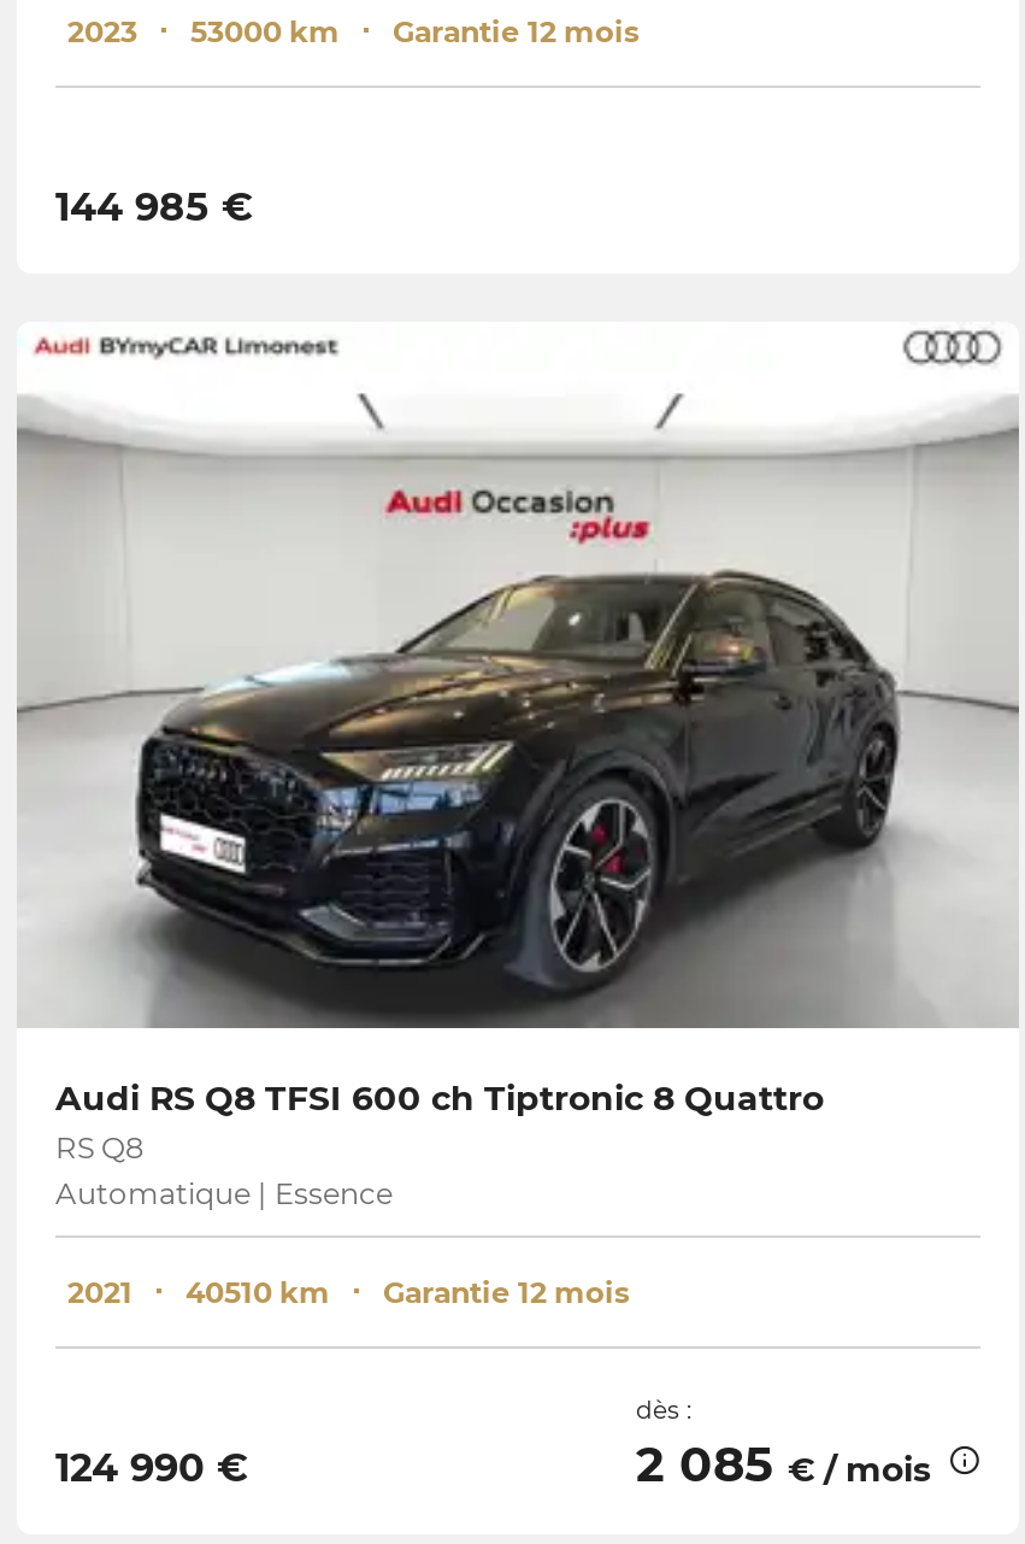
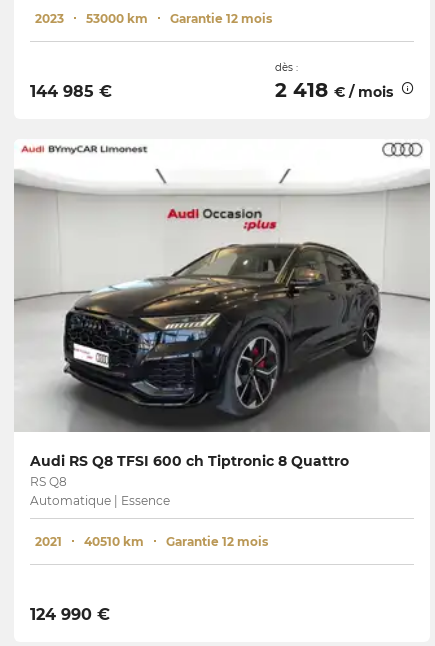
none -> [275,61,393,102] dès : | 2 418 € / mois
[636,1394,930,1493] dès : | 2 085 € / mois -> none

